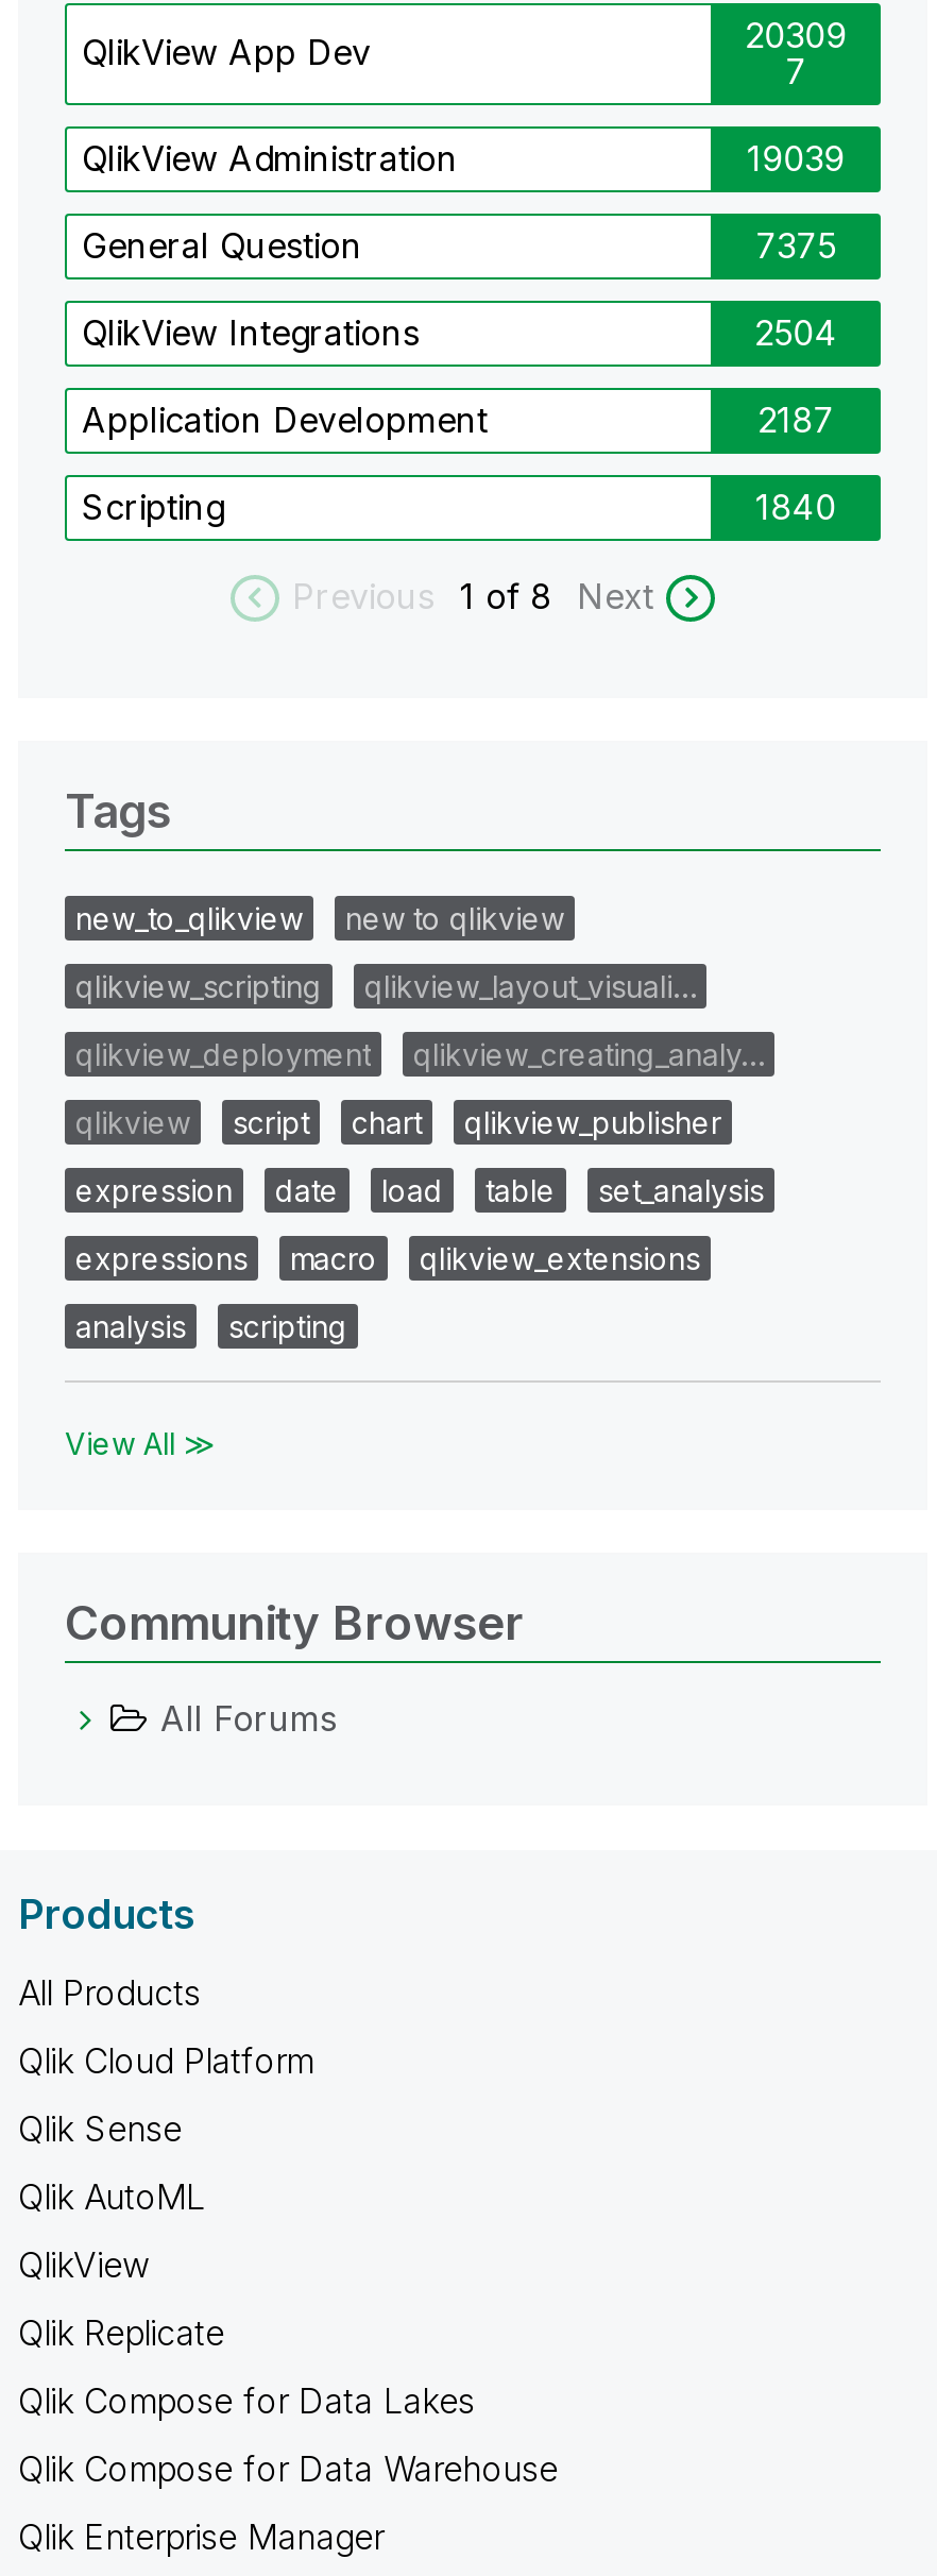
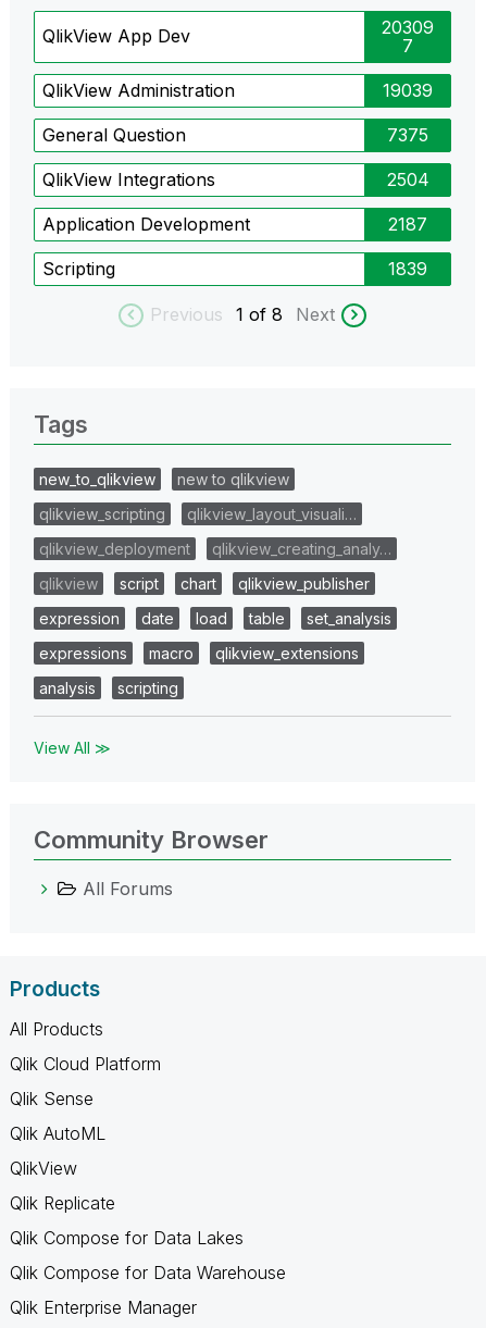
[756,485,836,527] 1840 -> [388,257,427,279] 1839

